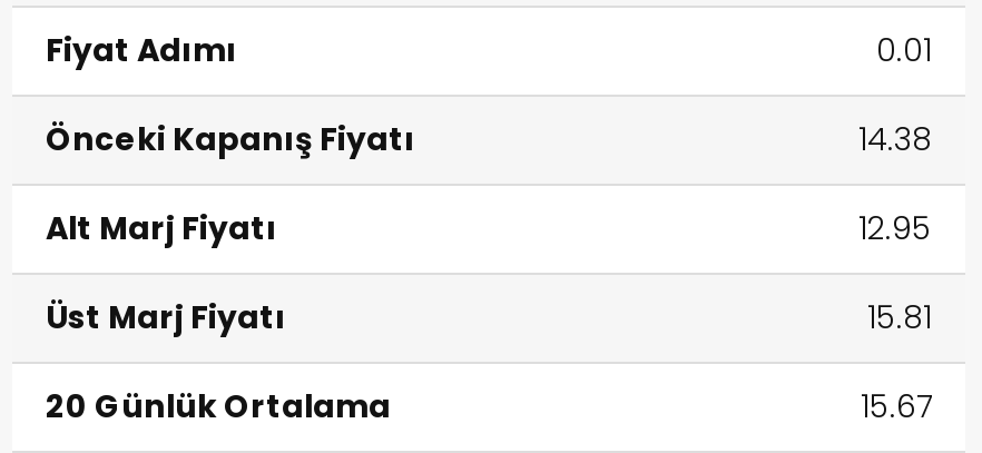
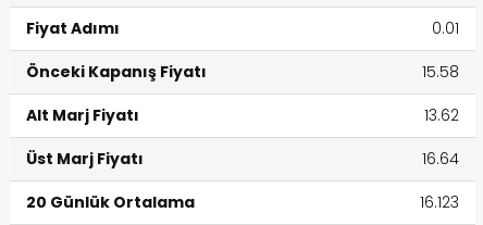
[858,117,932,161] 14.38 -> [422,61,459,83] 15.58
[858,206,932,250] 12.95 -> [424,104,459,126] 13.62
[867,295,932,339] 15.81 -> [422,148,459,170] 16.64
[861,384,932,429] 15.67 -> [420,191,459,213] 16.123

